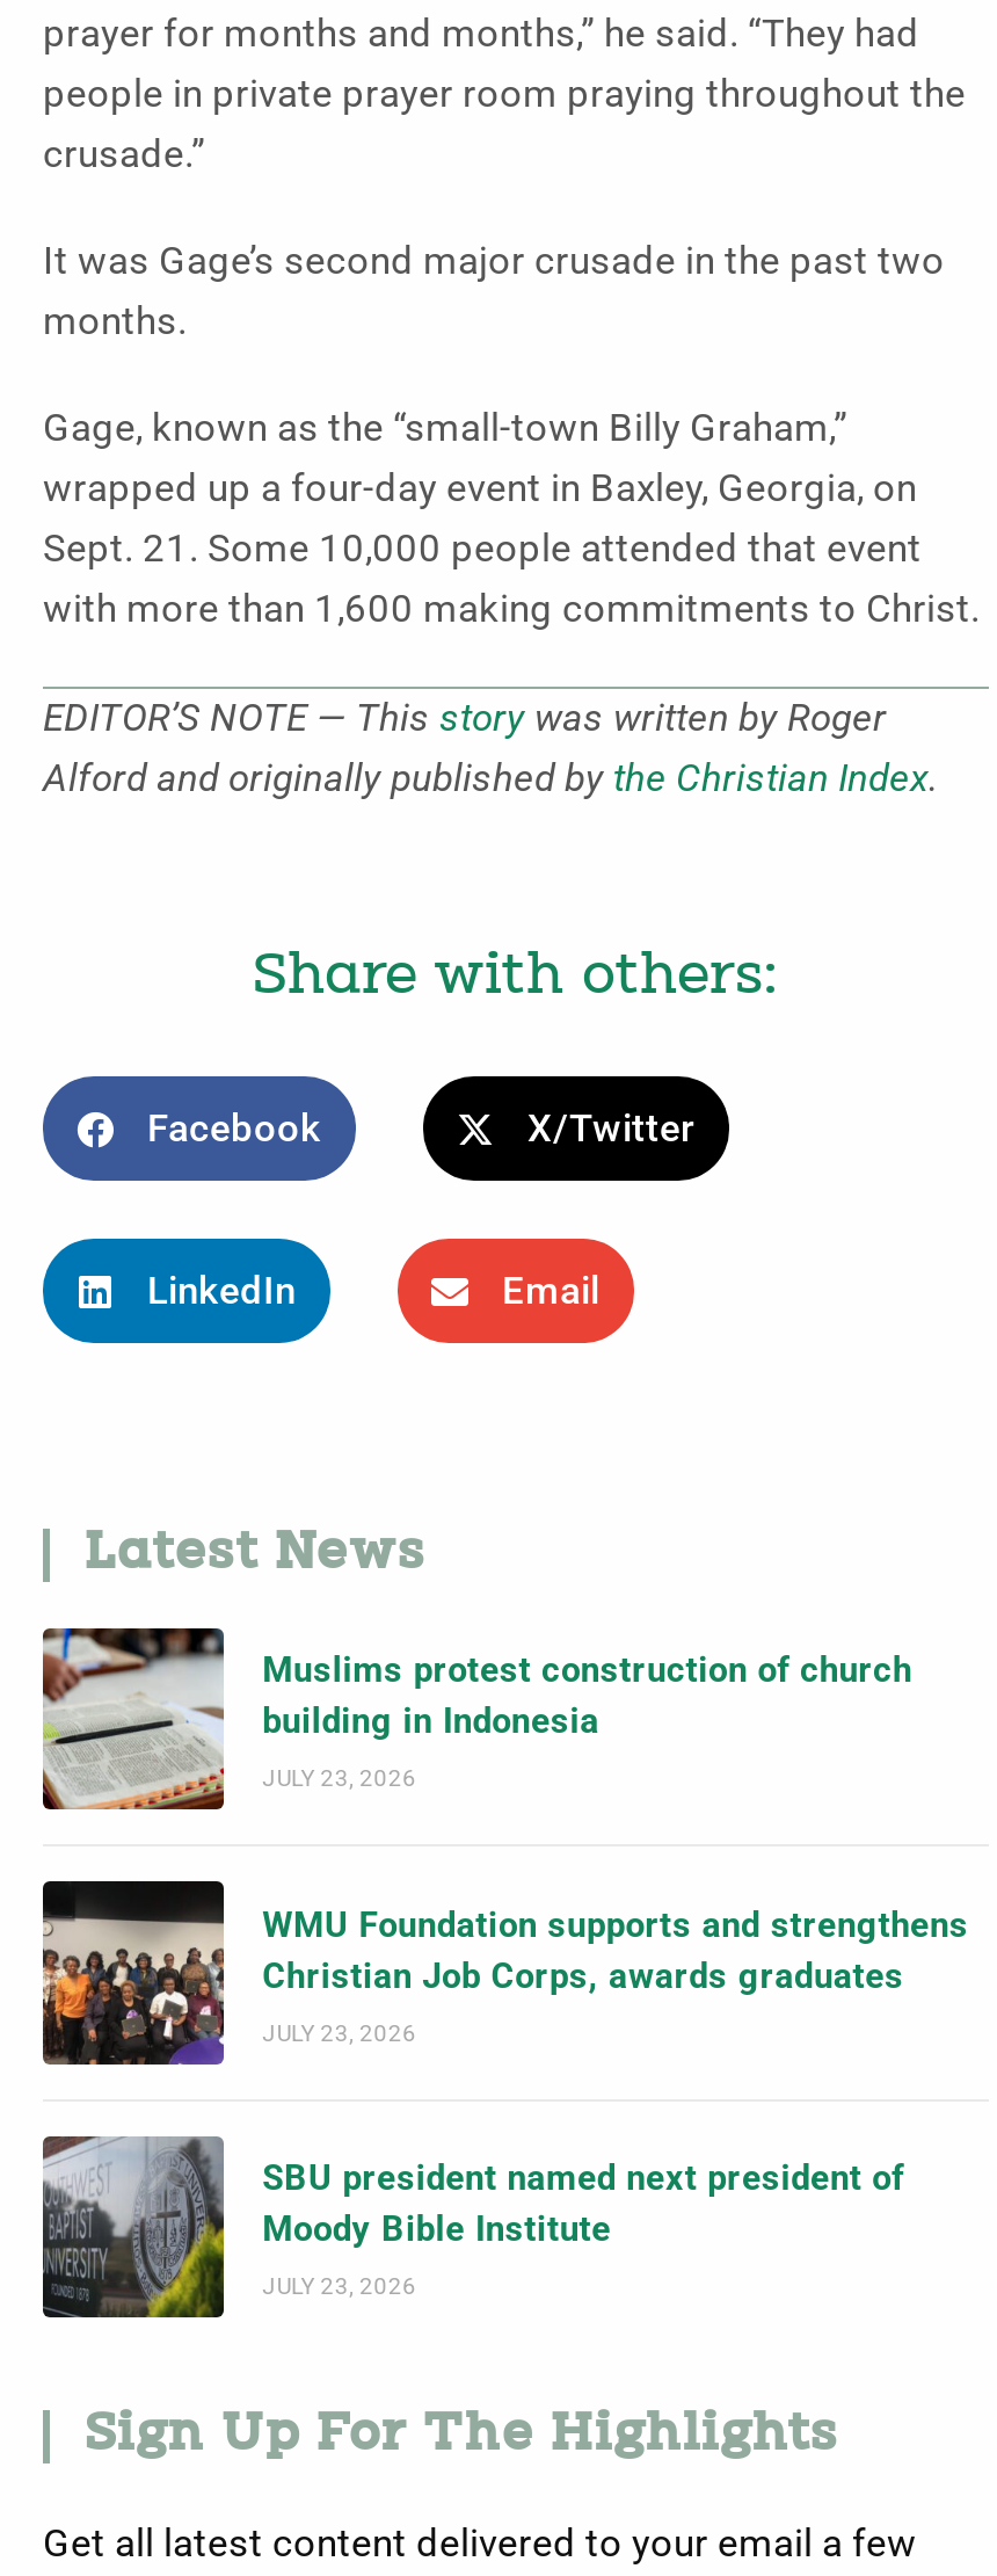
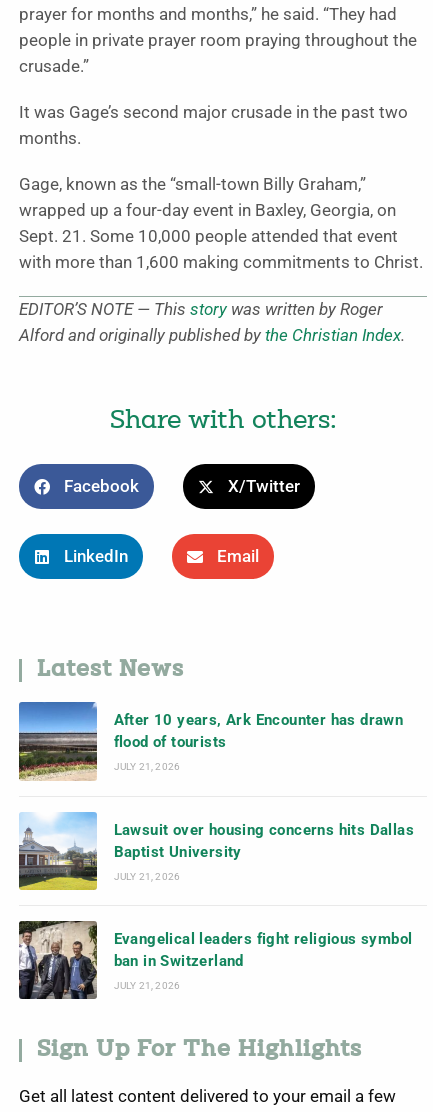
[41,1626,912,1812] [image] | Muslims protest construction of church | building in Indonesia -> [18,701,403,781] [image] | After 10 years, Ark Encounter has drawn | flood of tourists
[262,1766,417,1791] JULY 23, 2026 -> [114,761,180,772] JULY 21, 2026
[41,1879,969,2067] [image] | WMU Foundation supports and strengthens | Christian Job Corps, awards graduates -> [19,811,414,891] [image] | Lawsuit over housing concerns hits Dallas | Baptist University
[262,2020,417,2045] JULY 23, 2026 -> [114,871,180,882] JULY 21, 2026
[41,2136,904,2320] [image] | SBU president named next president of | Moody Bible Institute -> [18,920,412,999] [image] | Evangelical leaders fight religious symbol | ban in Switzerland
[262,2273,417,2299] JULY 23, 2026 -> [114,980,180,991] JULY 21, 2026

